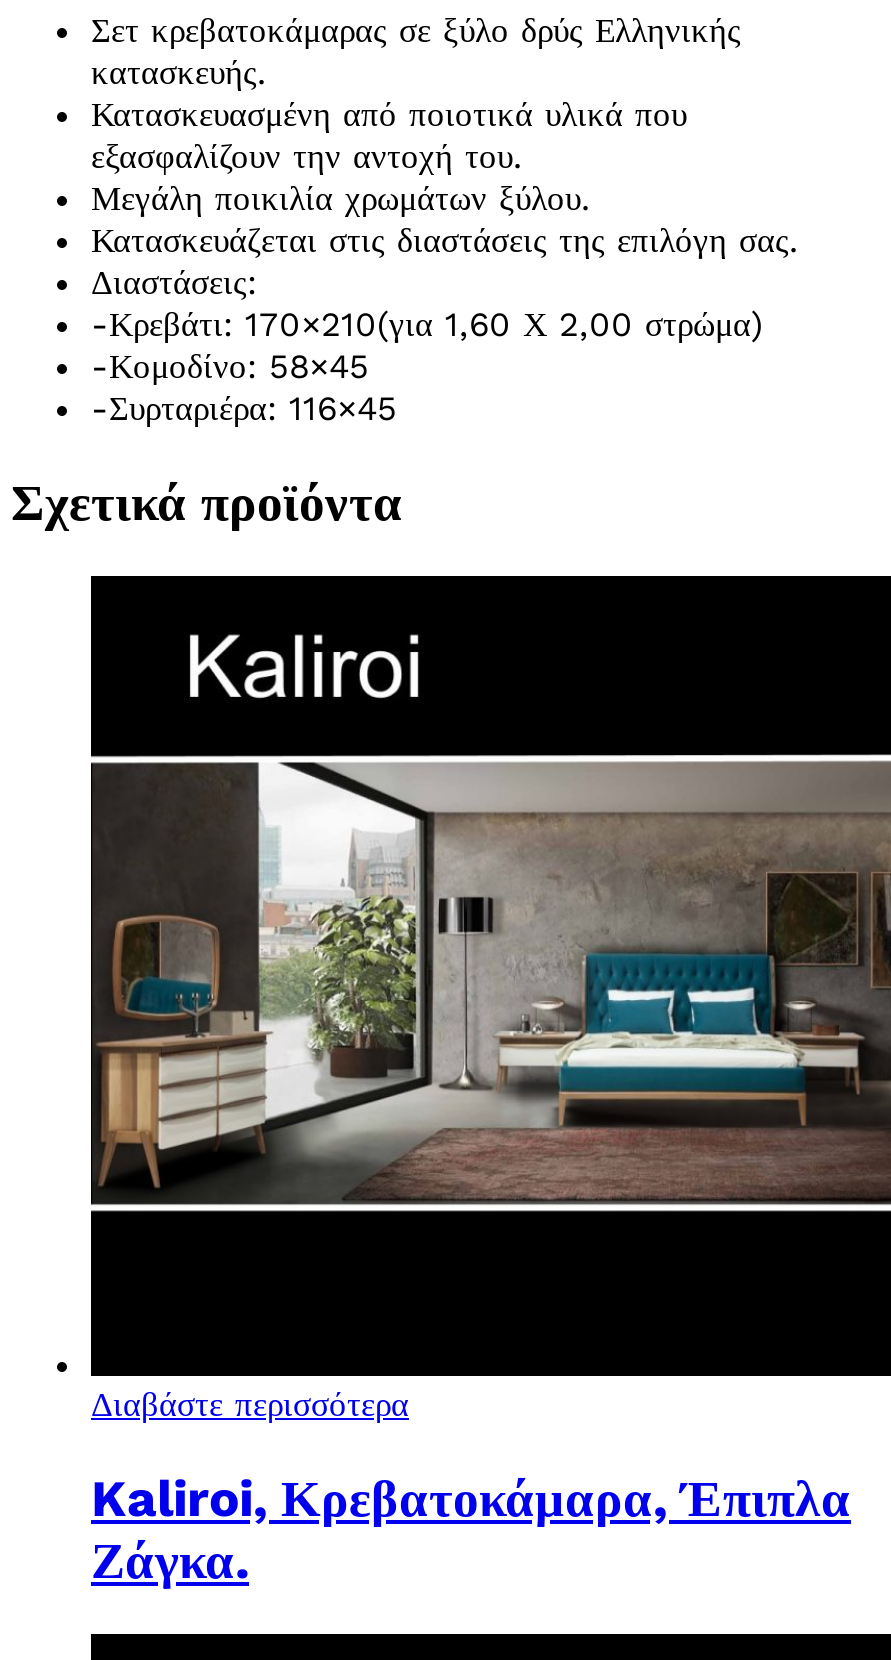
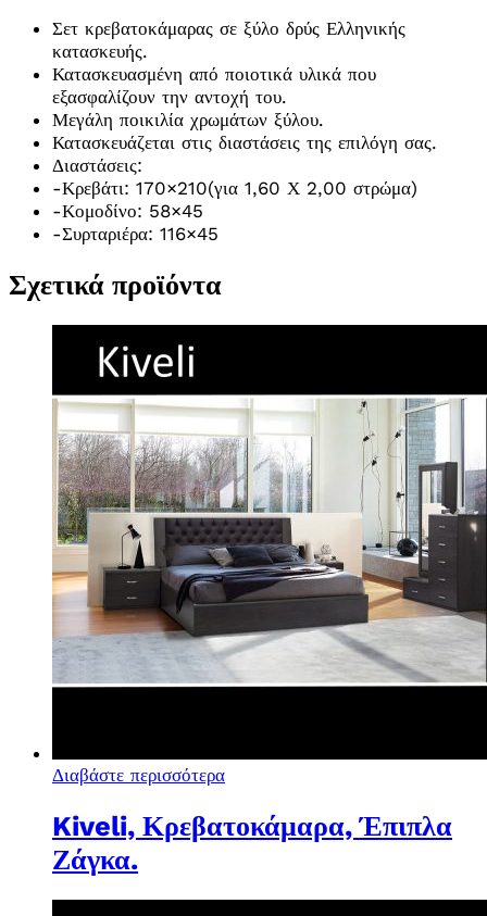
[89,612,885,1244] [image] -> [51,343,484,689] [image]
[91,1468,851,1528] Kaliroi, Κρεβατοκάμαρα, Έπιπλα -> [52,810,452,842] Kiveli, Κρεβατοκάμαρα, Έπιπλα

